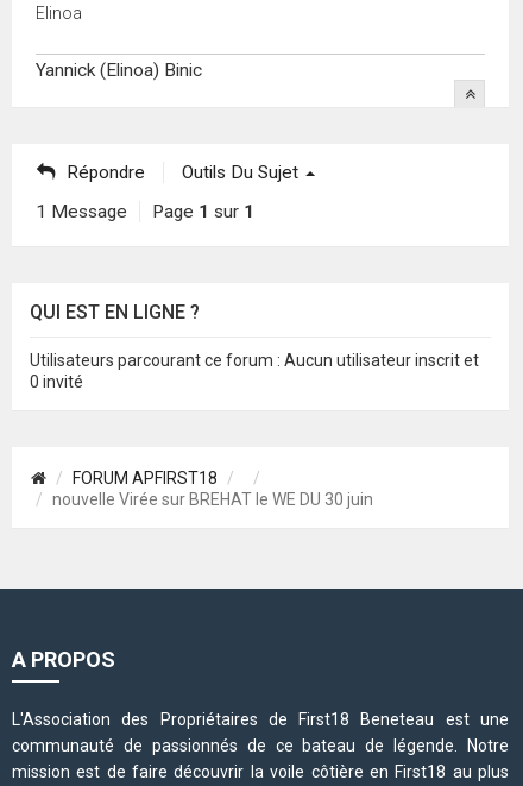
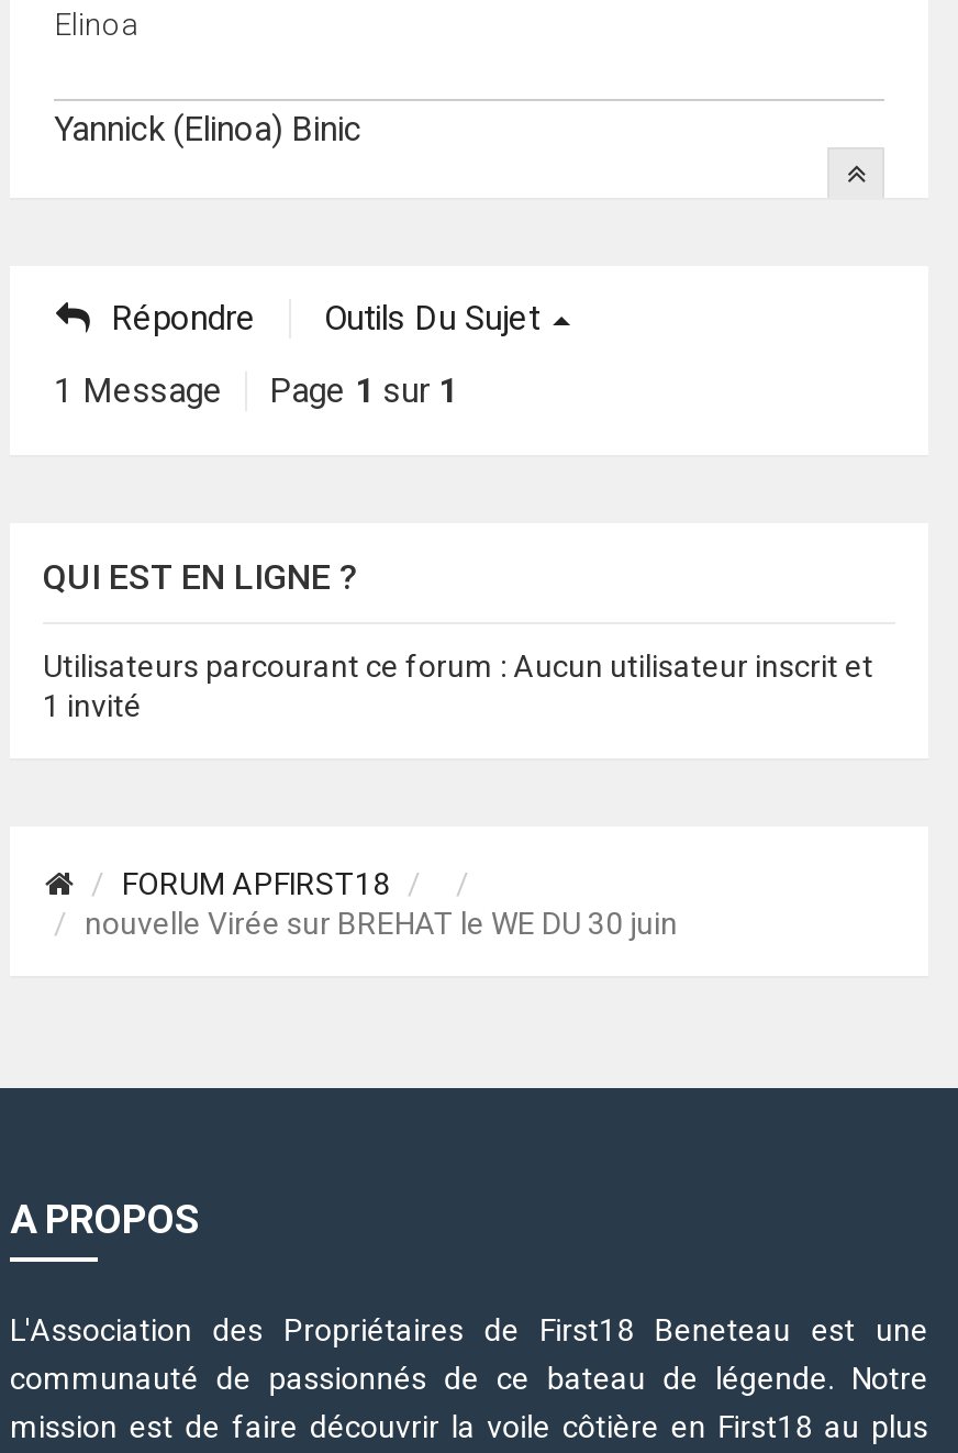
[30,373,83,392] 0 invité -> [43,689,142,724] 1 invité

